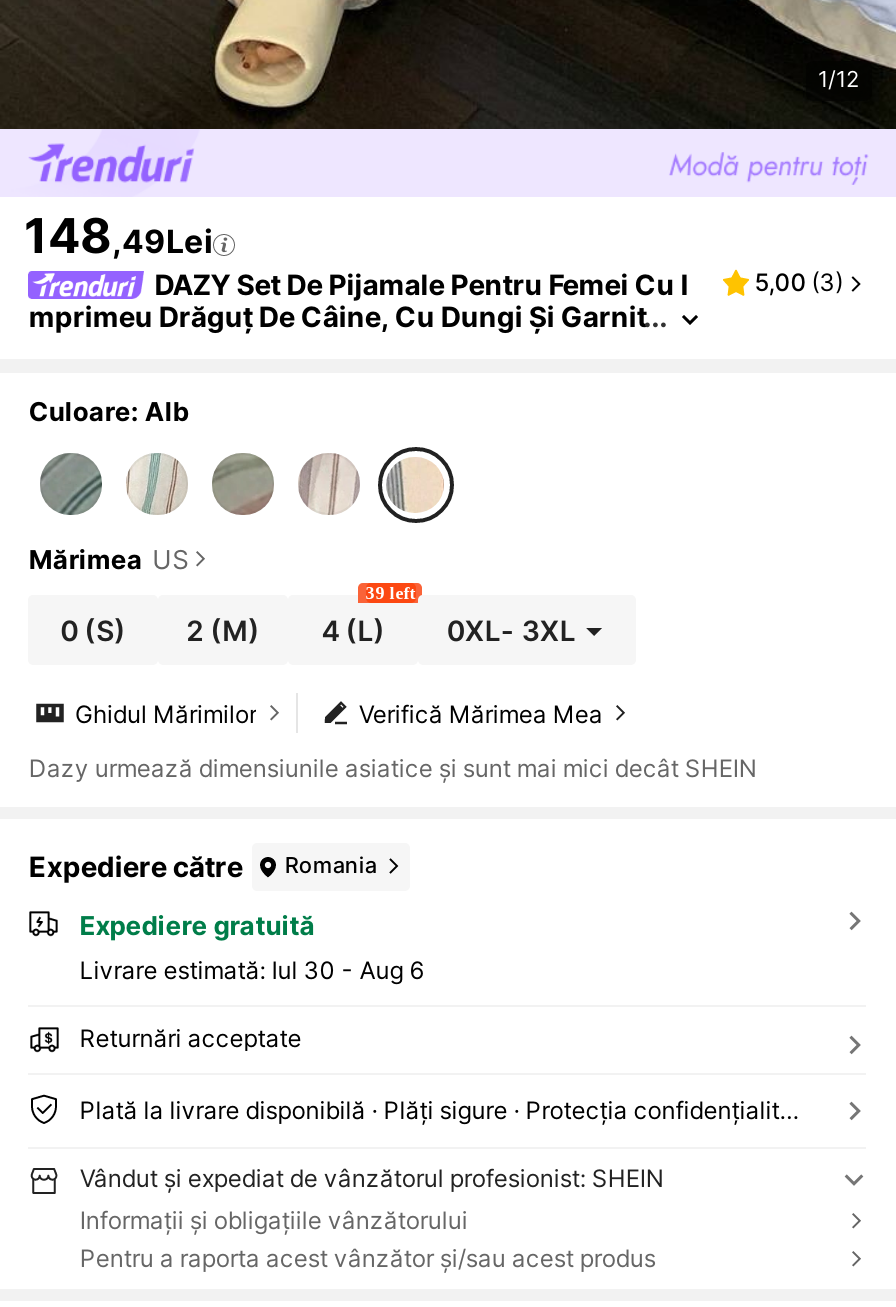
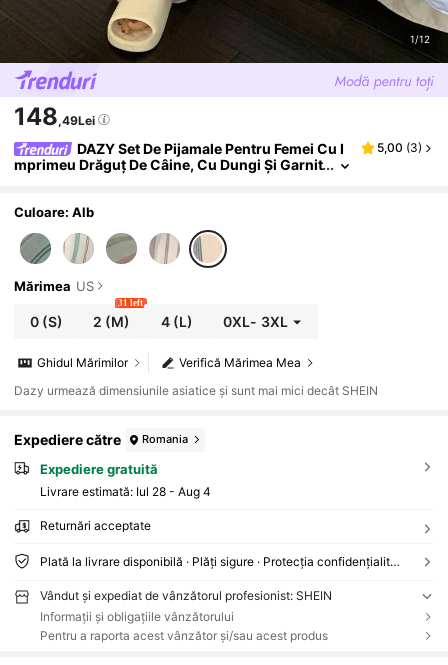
none -> [118,298,143,308] 31 left
[366,583,416,603] 39 left -> none
[79,954,423,984] Livrare estimată: Iul 30 - Aug 6 -> [40,484,211,499] Livrare estimată: Iul 28 - Aug 4

